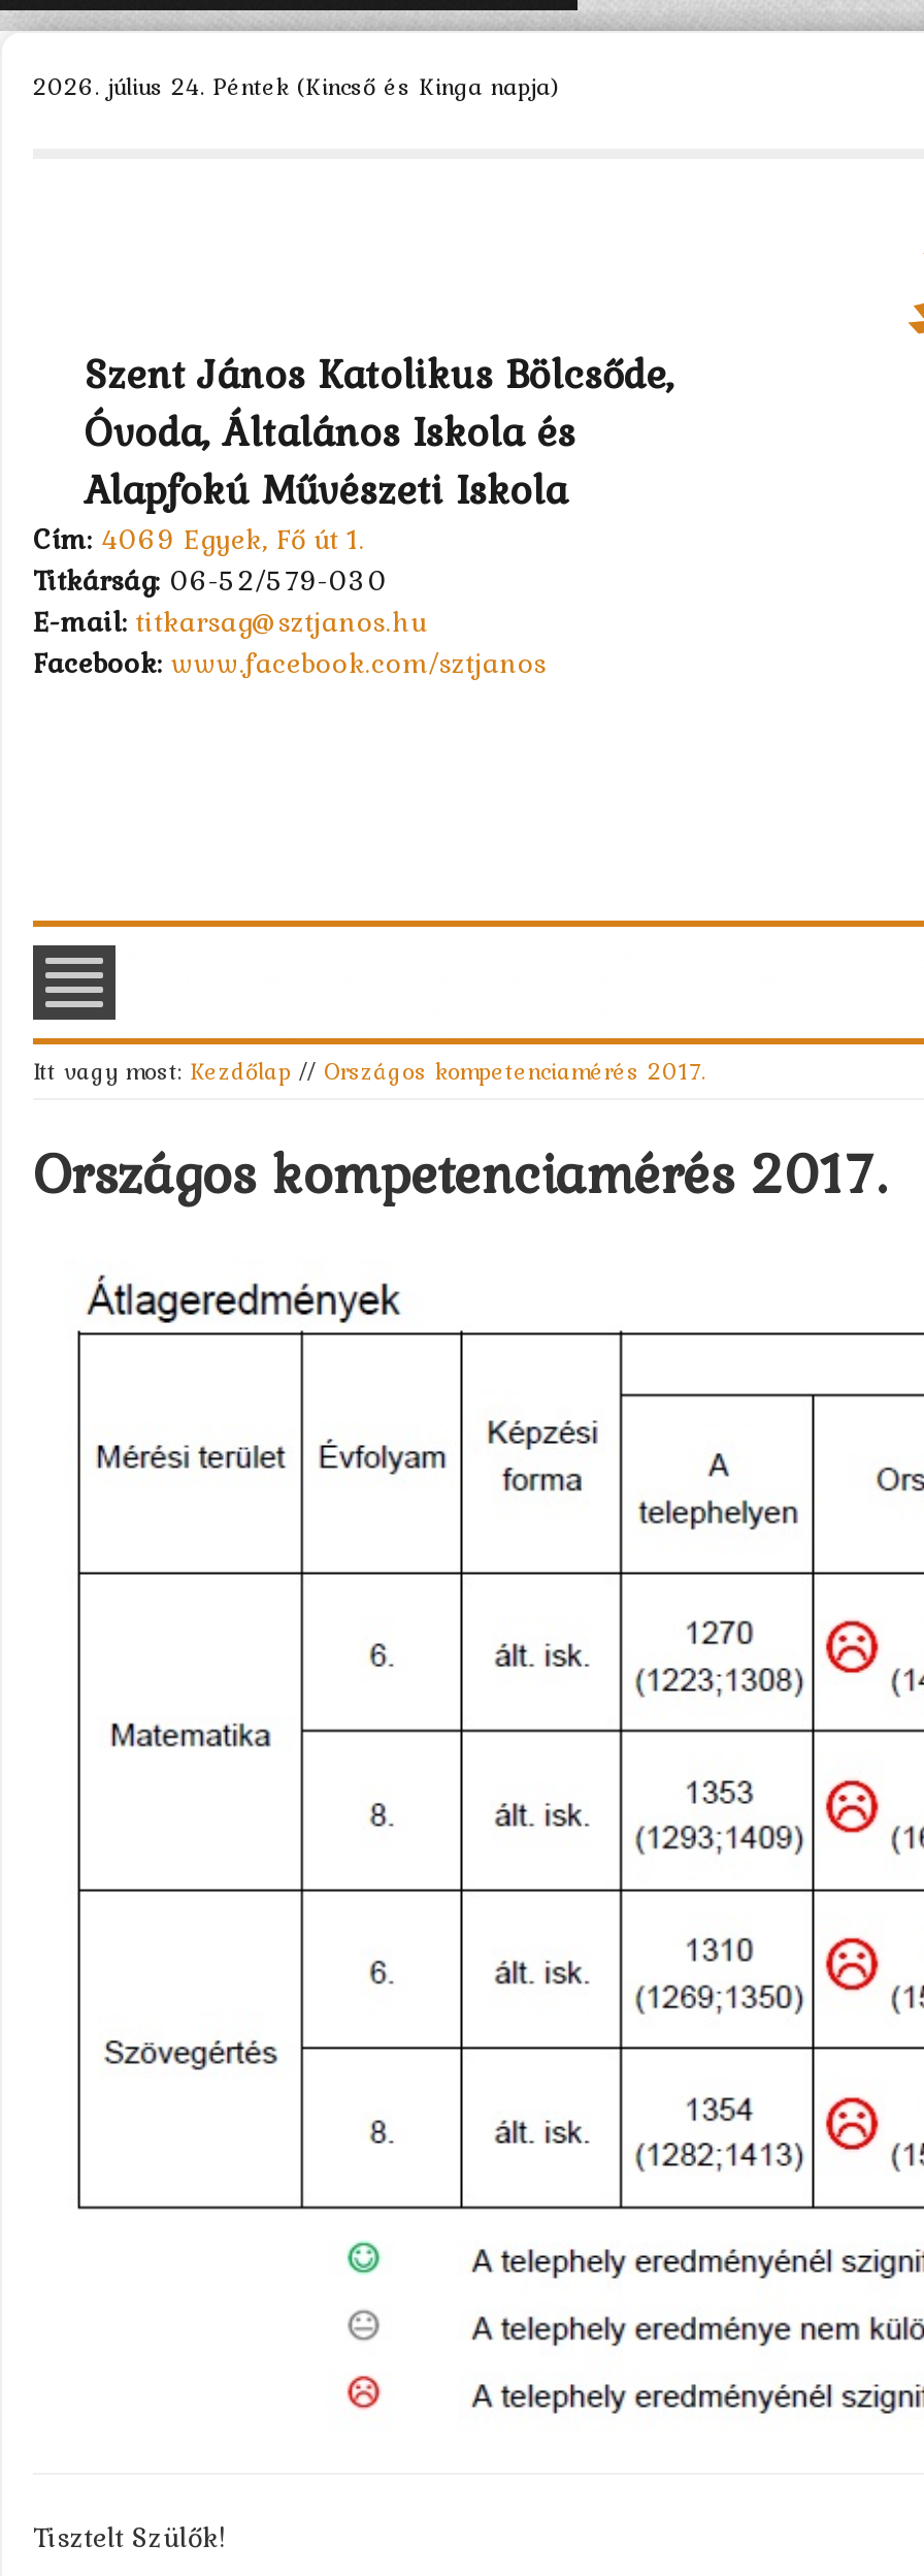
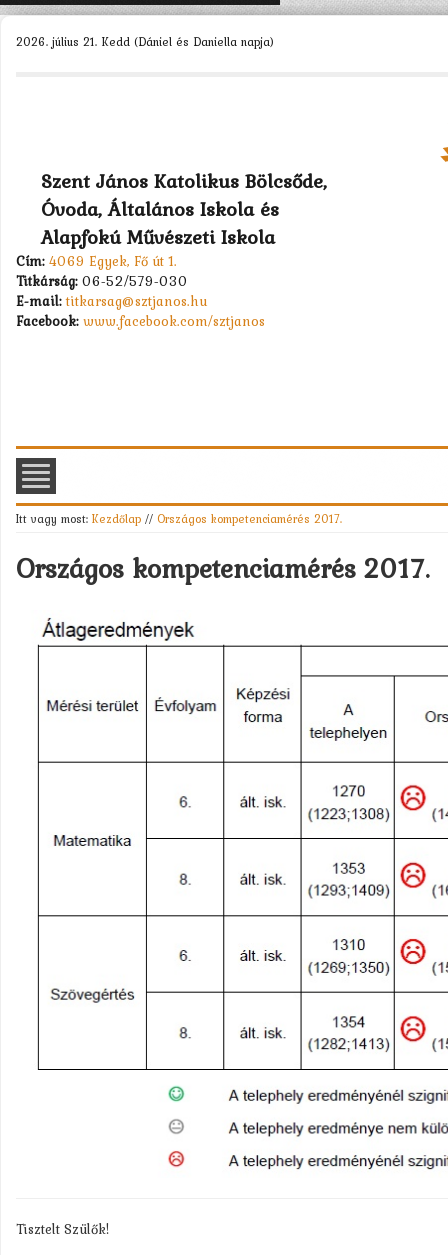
[33,68,559,105] 2026. július 24. Péntek (Kincső és Kinga napja) -> [16,33,274,51] 2026. július 21. Kedd (Dániel és Daniella napja)

